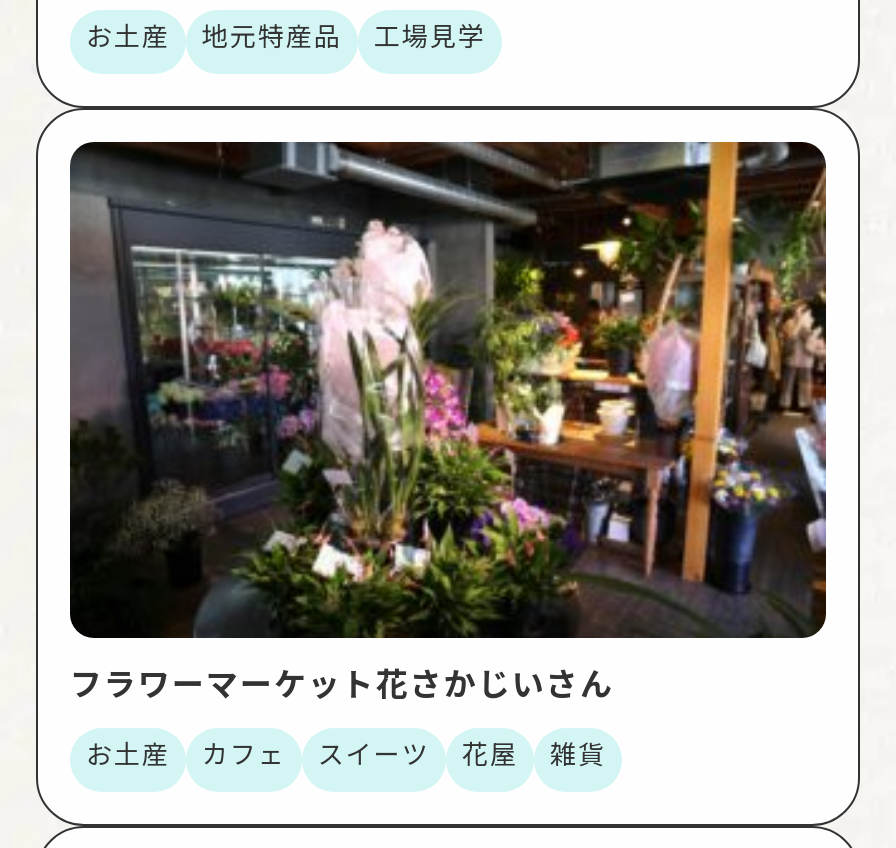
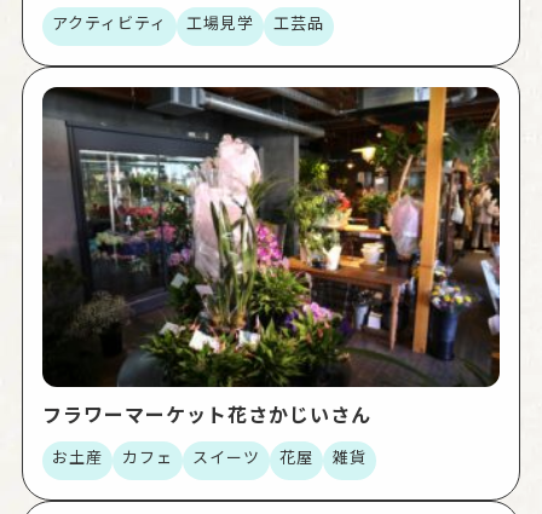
[86,16,342,54] お土産 | 地元特産品 -> [52,11,167,34] アクティビティ
none -> [273,11,324,34] 工芸品

